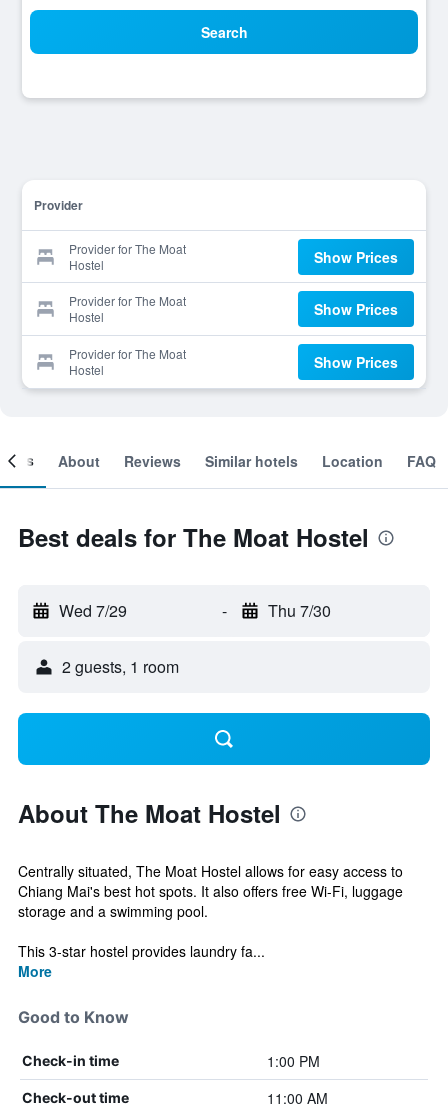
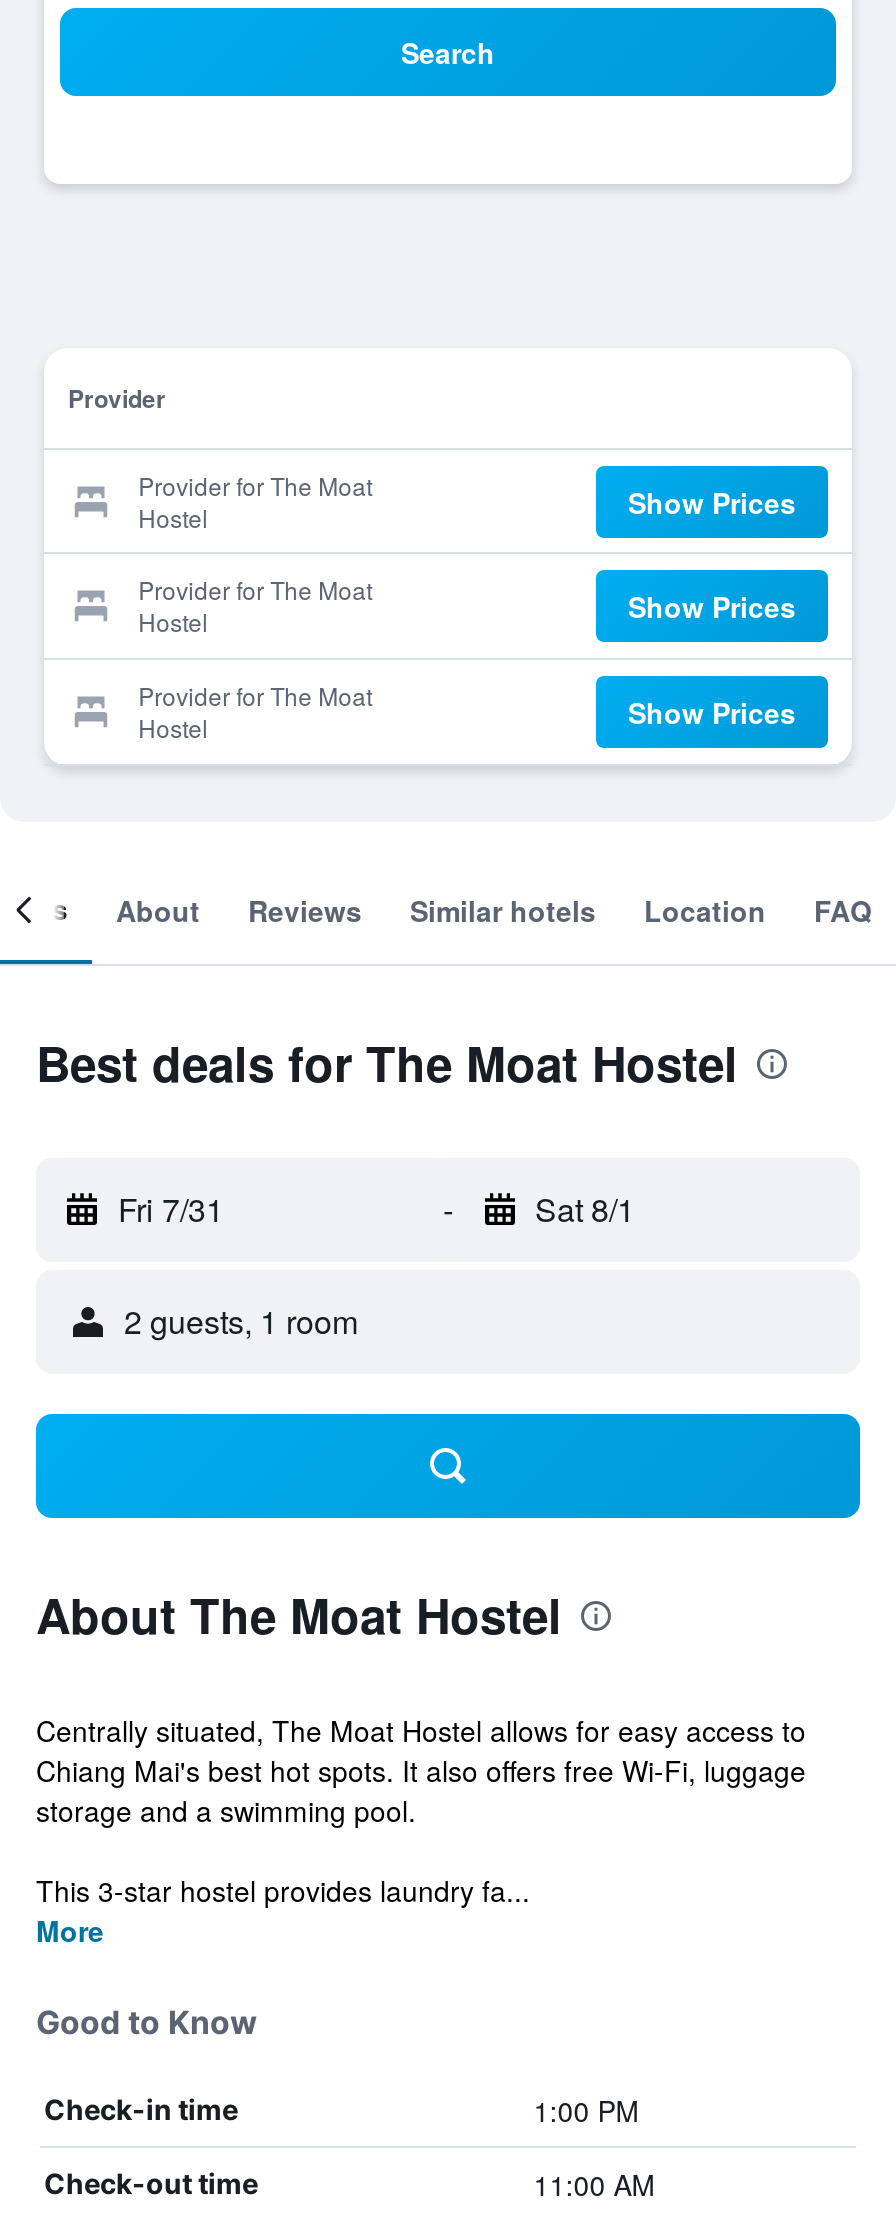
[59,599,127,622] Wed 7/29 -> [118,1186,224,1232] Fri 7/31
[267,599,330,622] Thu 7/30 -> [535,1186,635,1232] Sat 8/1

